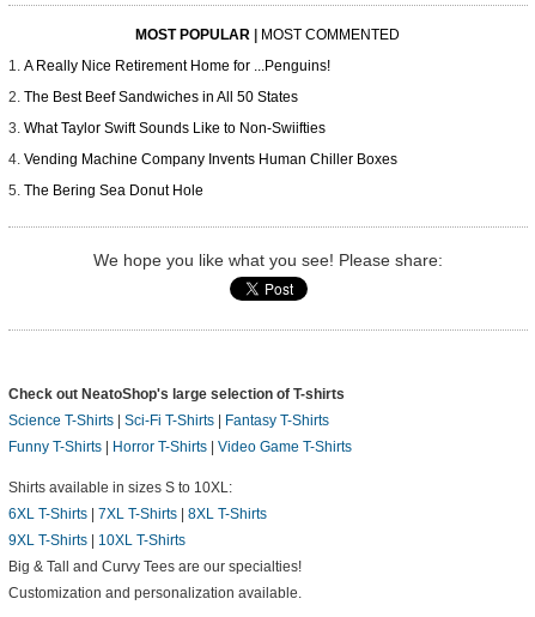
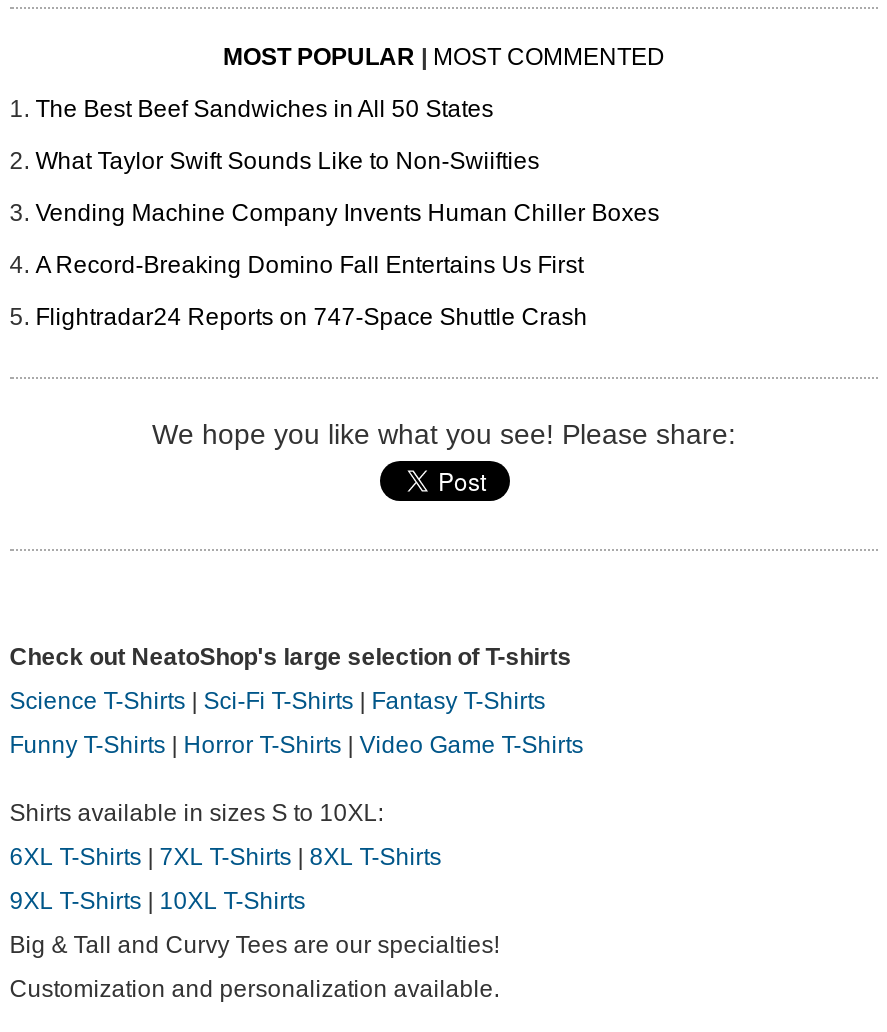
[24,58,330,75] A Really Nice Retirement Home for ...Penguins! -> none
moved [24,89,397,168] -> [35,96,659,228]: The Best Beef Sandwiches in All 50 States | What Taylor Swift Sounds Like to Non-Swiifties | Vending Machine Company Invents Human Chiller Boxes
[24,183,203,199] The Bering Sea Donut Hole -> [35,252,587,332] A Record-Breaking Domino Fall Entertains Us First | Flightradar24 Reports on 747-Space Shuttle Crash

